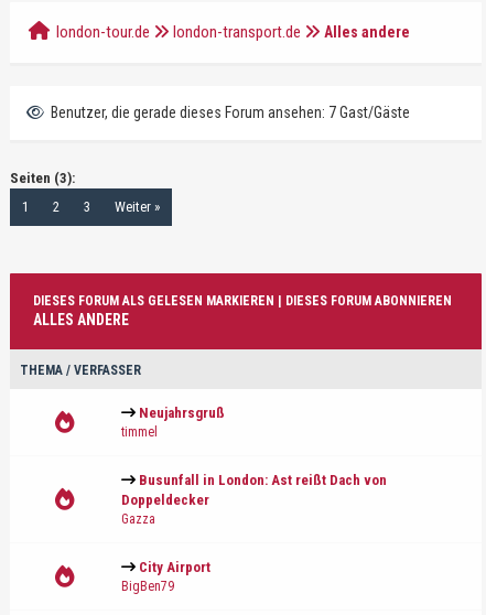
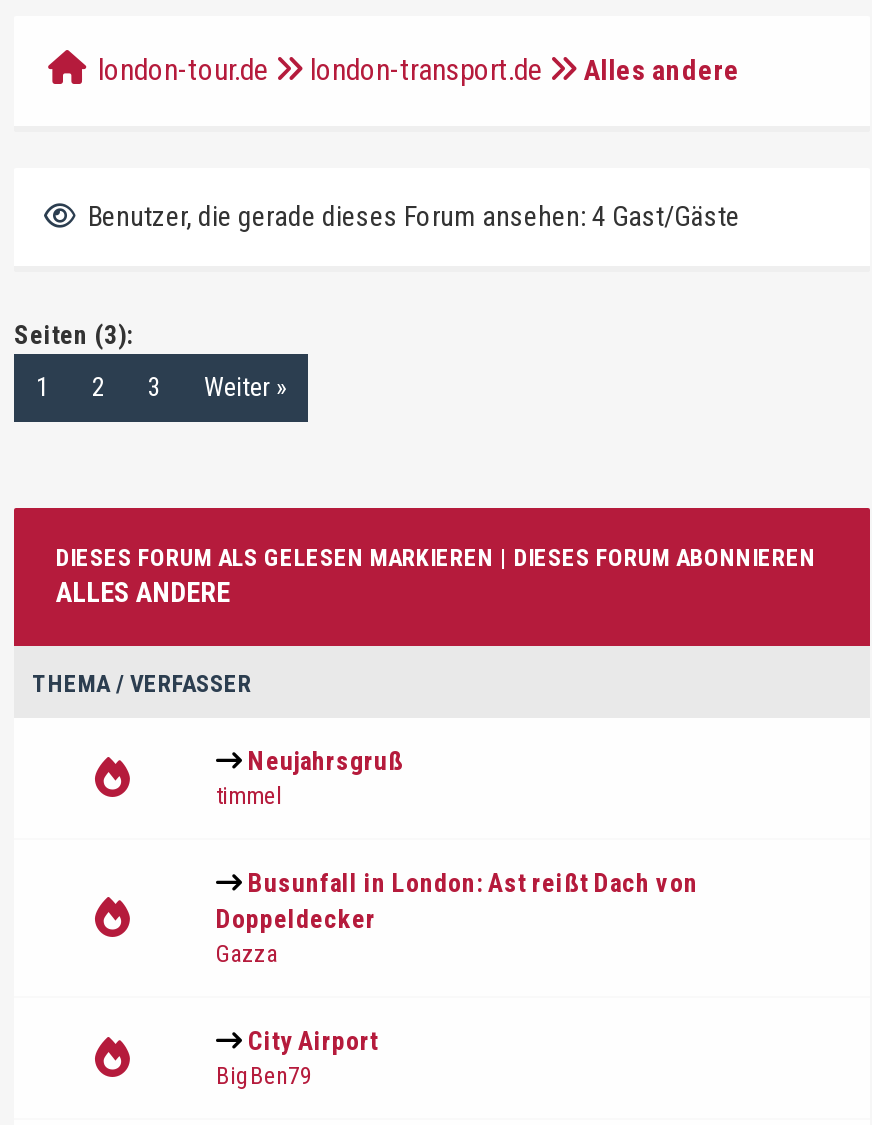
[47,104,410,121] Benutzer, die gerade dieses Forum ansehen: 7 Gast/Gäste -> [82,200,740,232] Benutzer, die gerade dieses Forum ansehen: 4 Gast/Gäste

